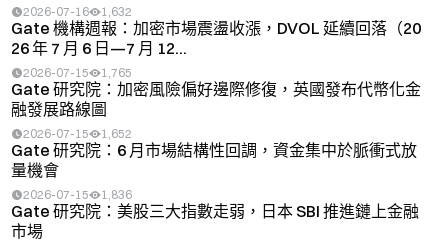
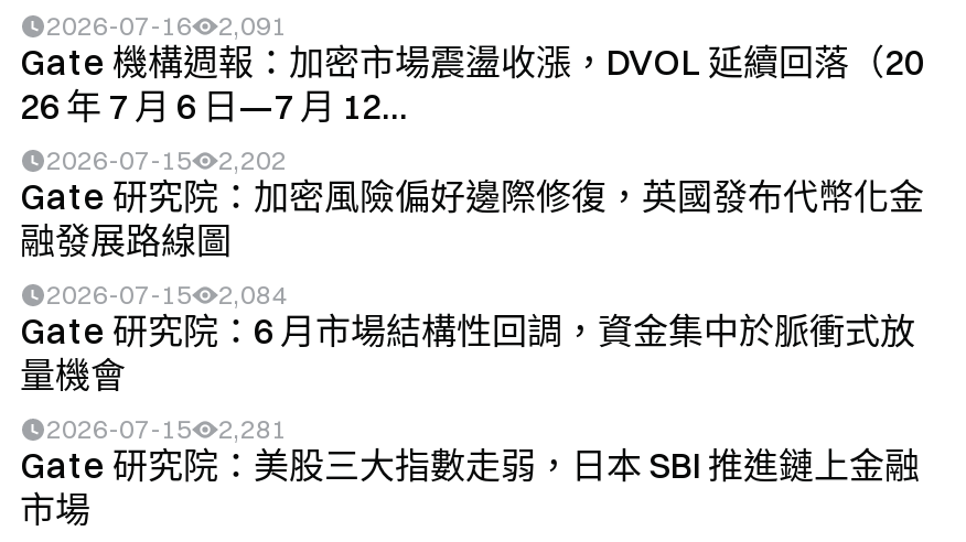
[23,4,132,19] 2026-07-16 1,632 -> [46,9,287,42] 2026-07-16 2,091
[23,65,132,80] 2026-07-15 1,765 -> [46,143,287,176] 2026-07-15 2,202
[23,126,132,141] 2026-07-15 1,652 -> [46,278,287,311] 2026-07-15 2,084
[23,187,132,202] 2026-07-15 1,836 -> [46,412,287,445] 2026-07-15 2,281

